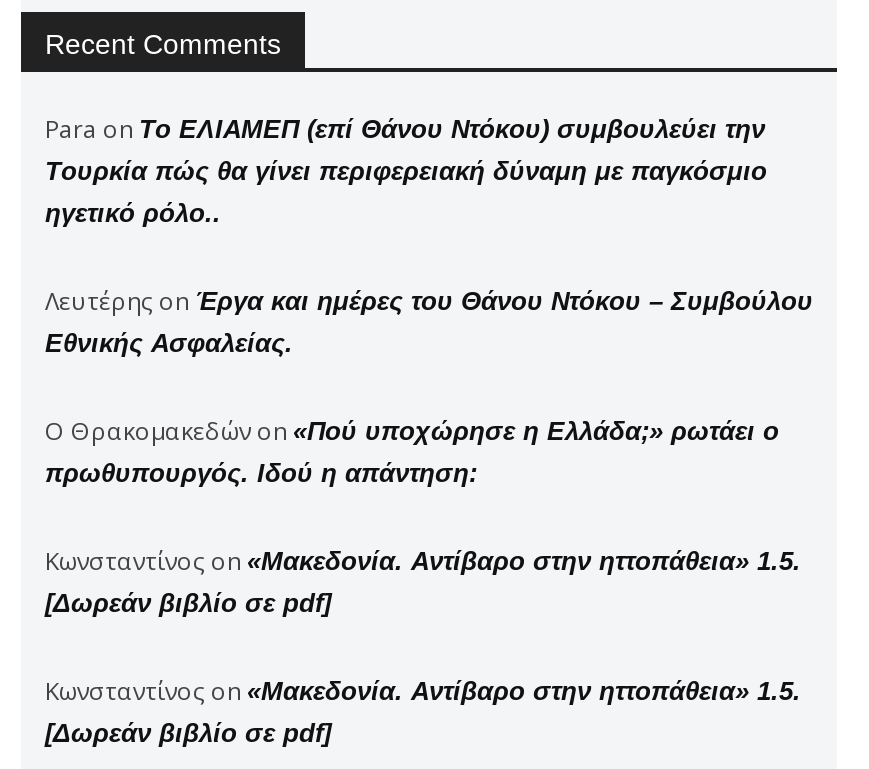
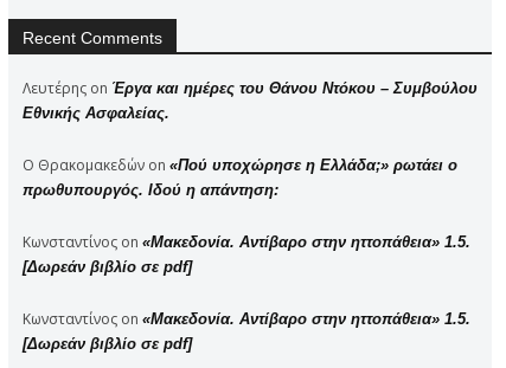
[45,111,767,227] Para on Το ΕΛΙΑΜΕΠ (επί Θάνου Ντόκου) συμβουλεύει την | Τουρκία πώς θα γίνει περιφερειακή δύναμη με παγκόσμιο | ηγετικό ρόλο.. -> none

